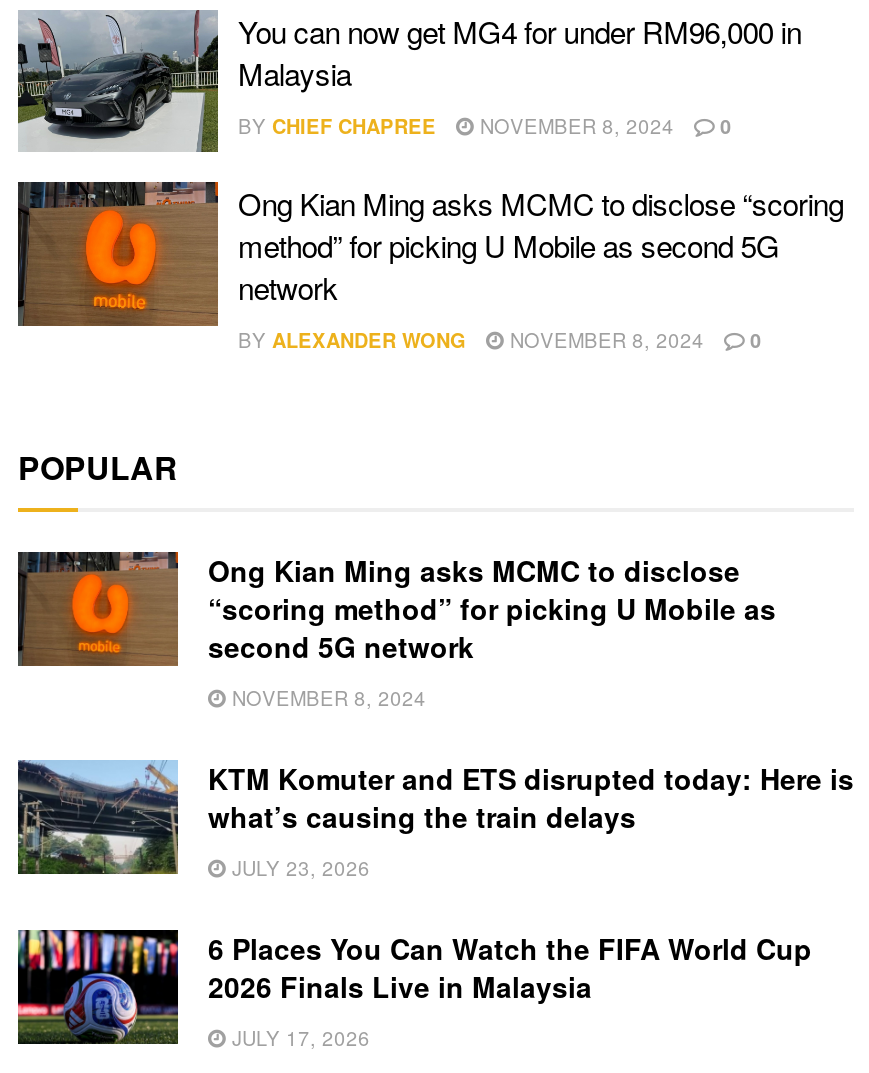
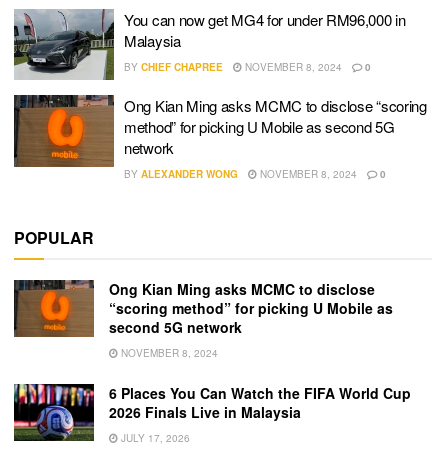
[16,758,854,882] [image] | KTM Komuter and ETS disrupted today: Here is | what’s causing the train delays | JULY 23, 2026 -> none

